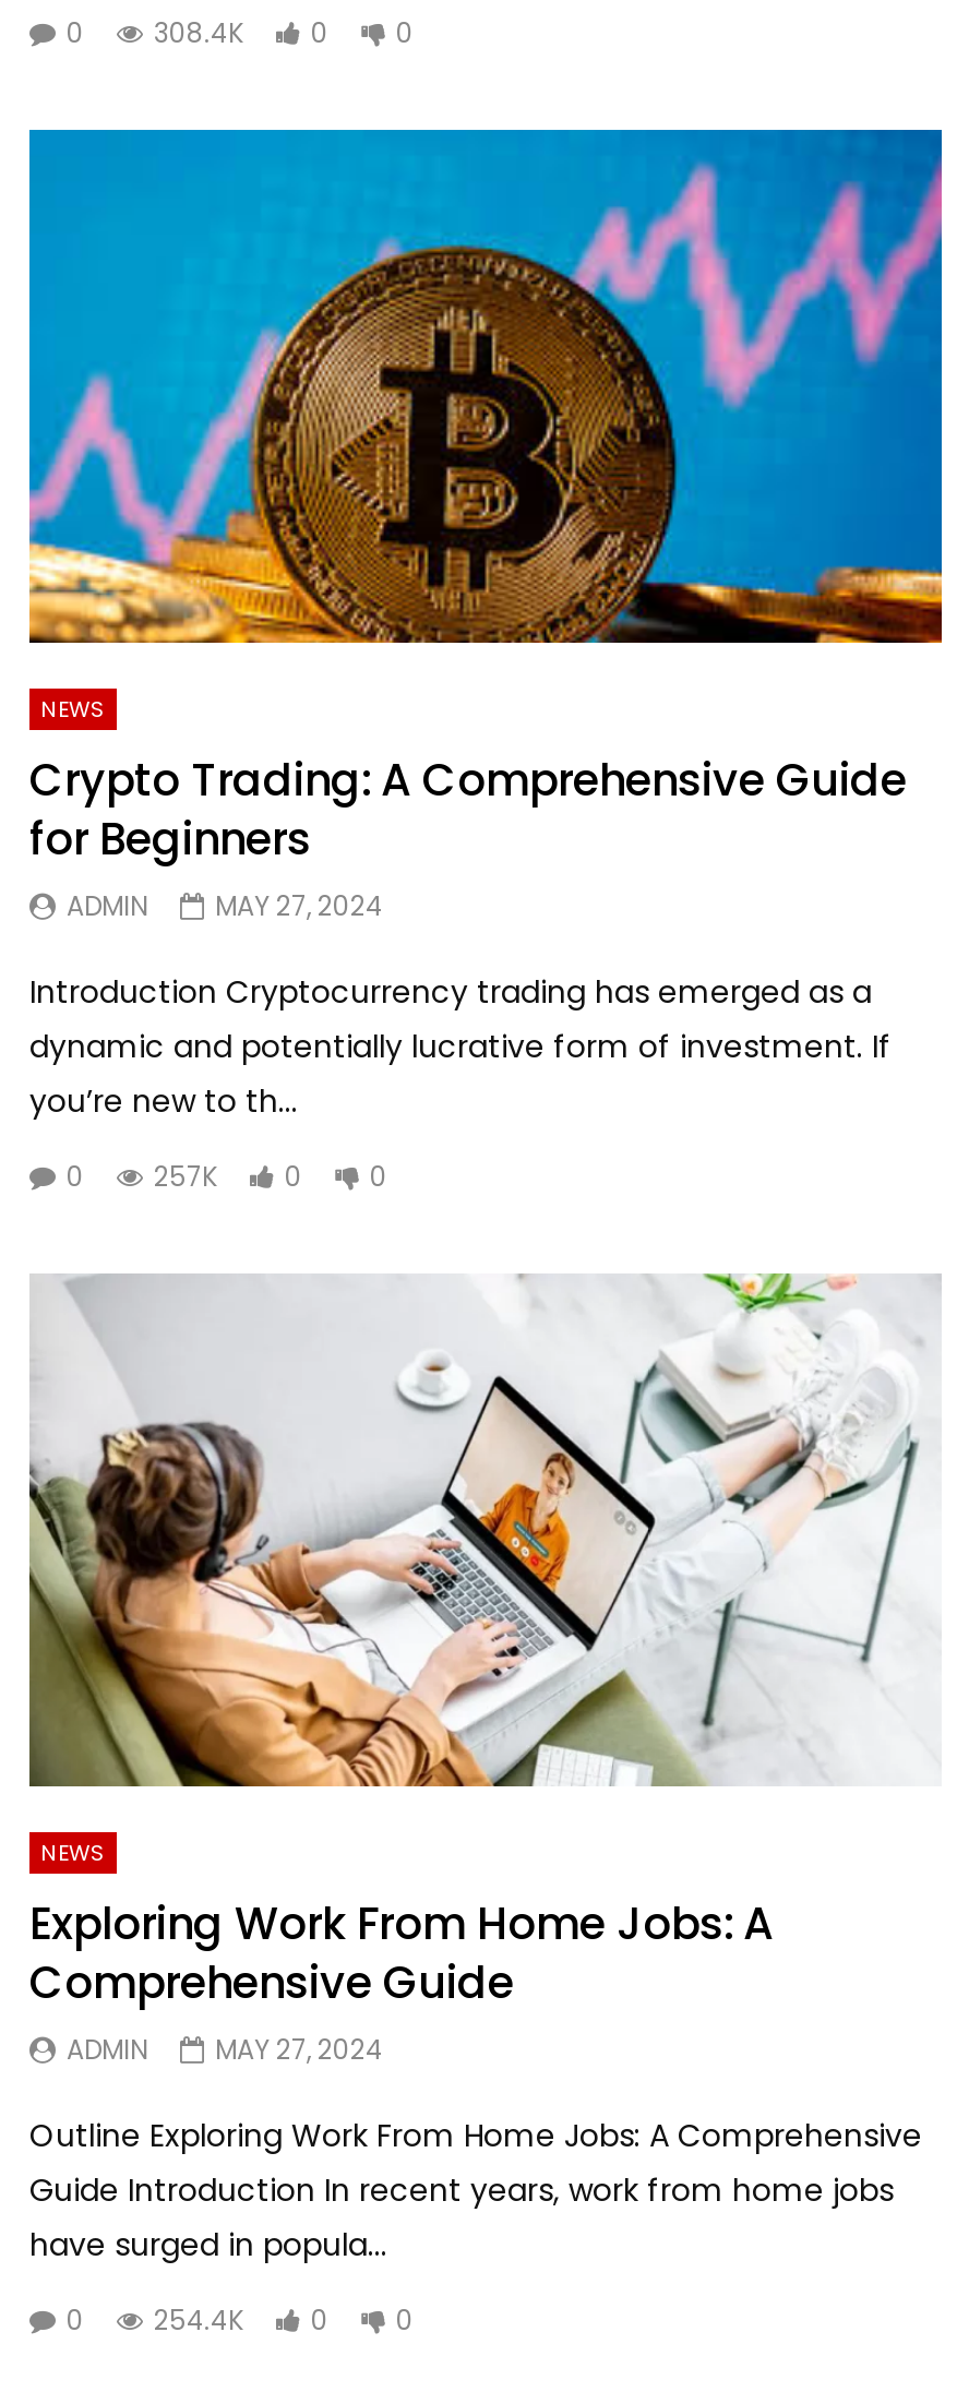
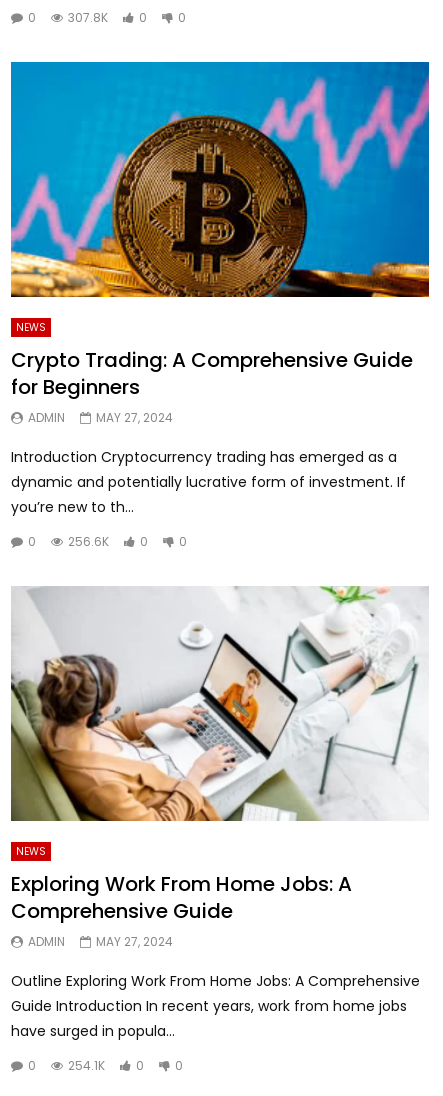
[67,13,414,50] 0 308.4K 0 0 -> [28,9,186,26] 0 307.8K 0 0
[67,1157,387,1194] 0 257K 0 0 -> [28,533,187,550] 0 256.6K 0 0
[67,2301,414,2338] 0 254.4K 0 0 -> [28,1057,183,1074] 0 254.1K 0 0

